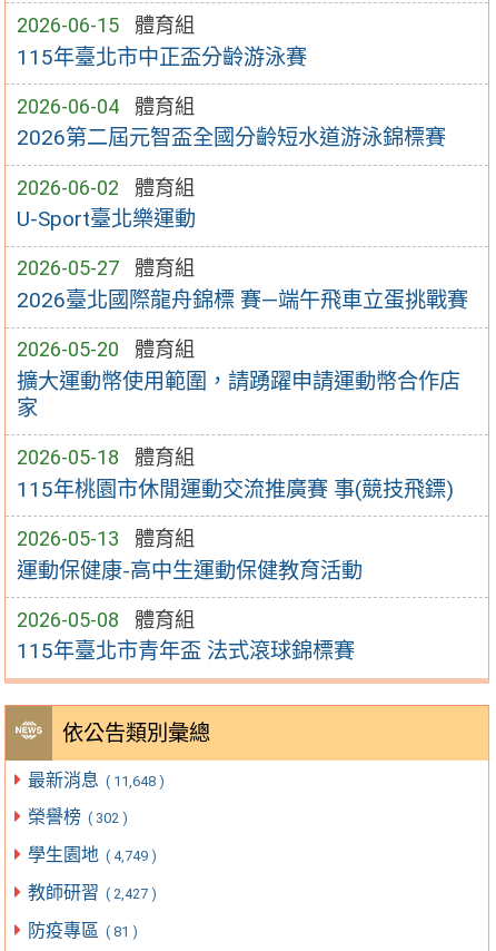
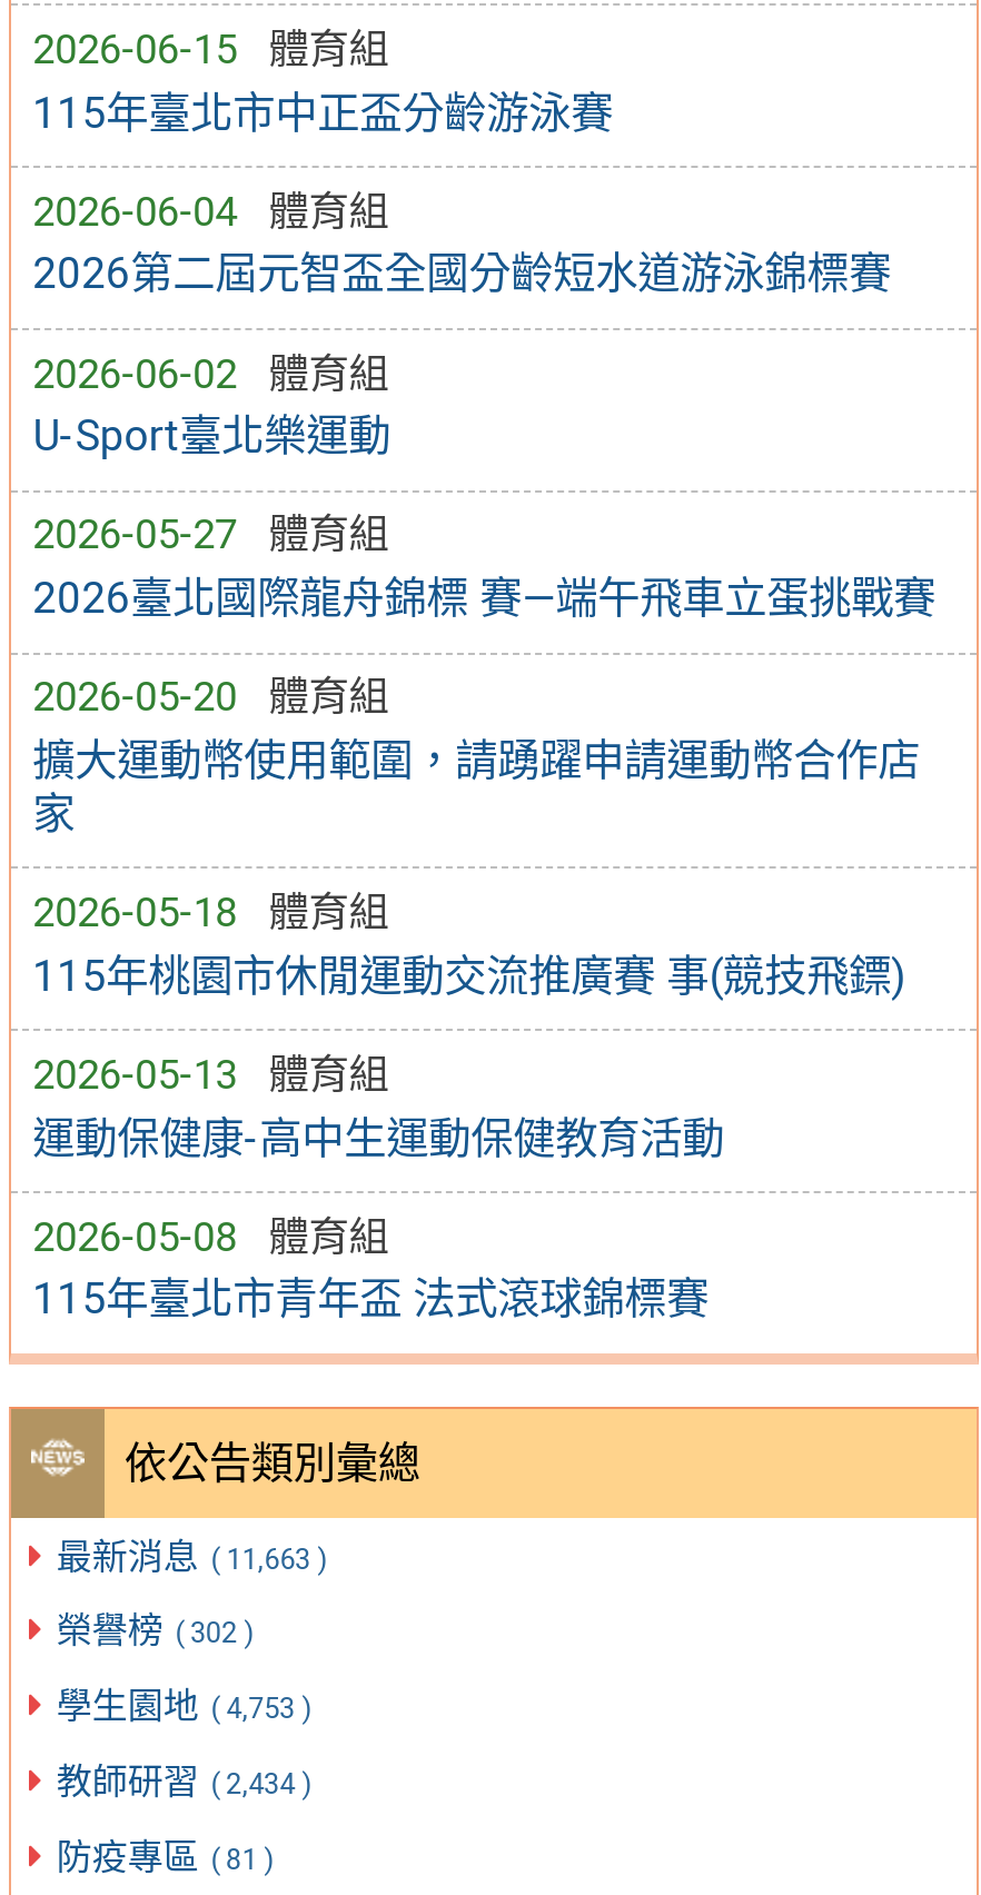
[28,769,164,790] 最新消息 ( 11,648 ) -> [57,1535,329,1577] 最新消息 ( 11,663 )
[28,844,156,865] 學生園地 ( 4,749 ) -> [57,1685,313,1728] 學生園地 ( 4,753 )
[28,882,156,903] 教師研習 ( 2,427 ) -> [57,1760,313,1803] 教師研習 ( 2,434 )

